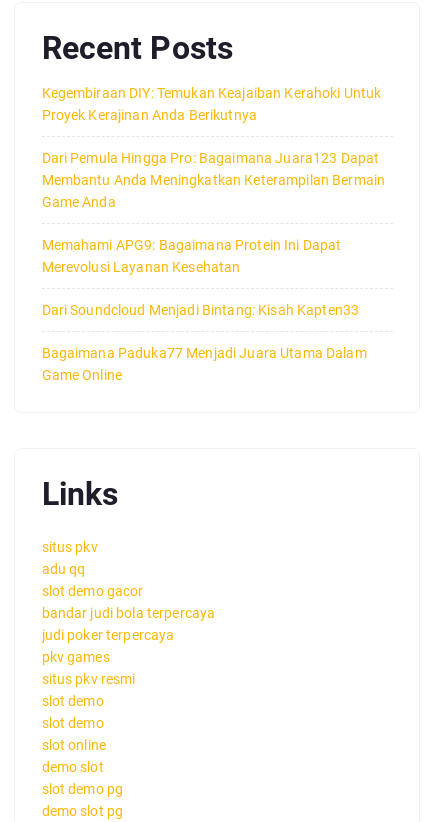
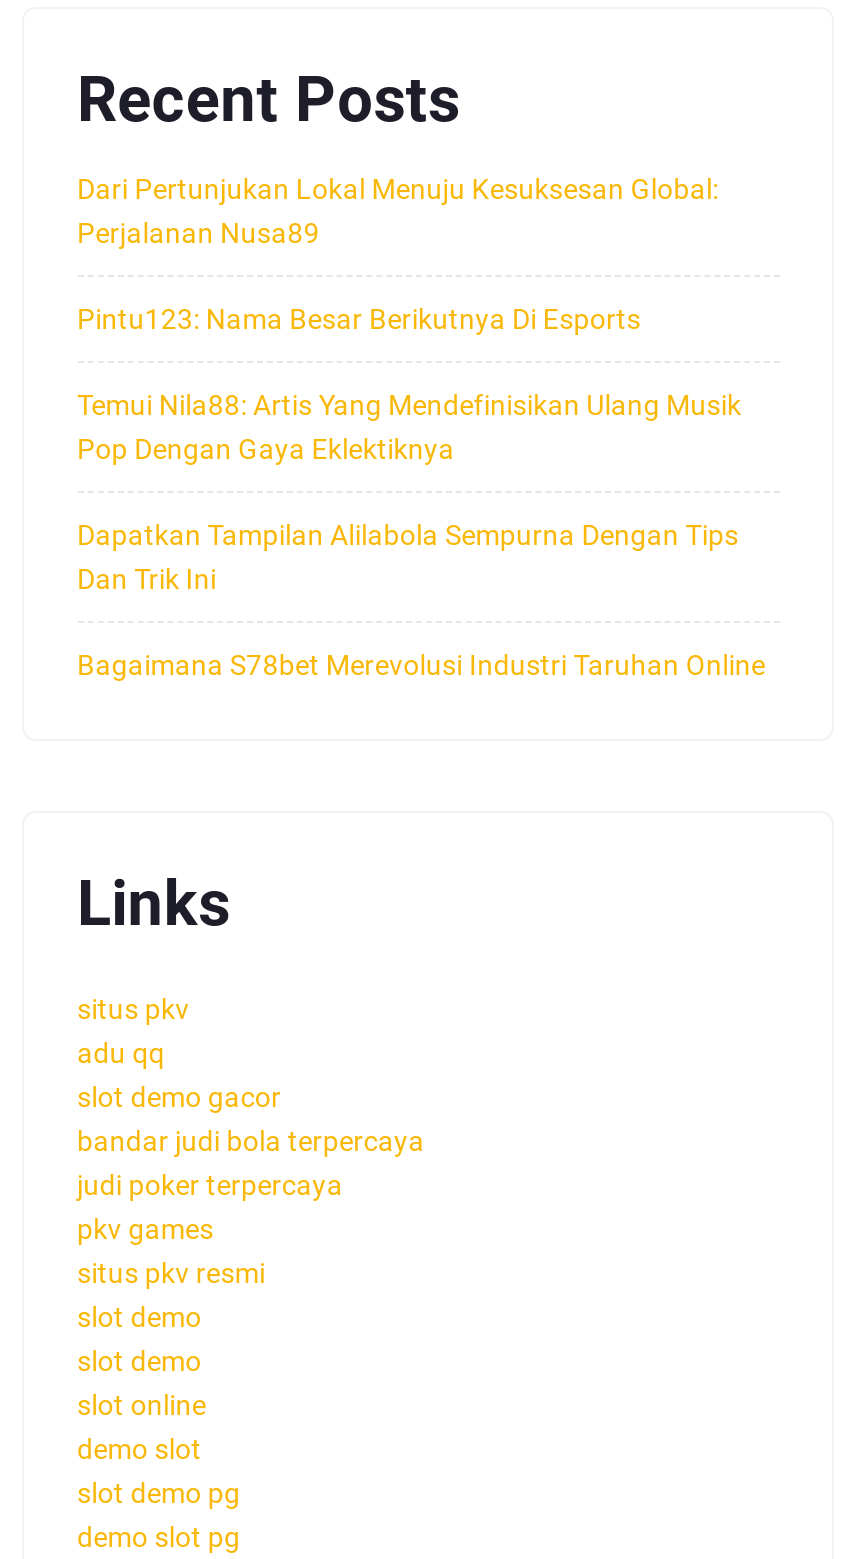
[41,85,381,123] Kegembiraan DIY: Temukan Keajaiban Kerahoki Untuk | Proyek Kerajinan Anda Berikutnya -> [77,172,719,248] Dari Pertunjukan Lokal Menuju Kesuksesan Global: | Perjalanan Nusa89
[41,150,385,210] Dari Pemula Hingga Pro: Bagaimana Juara123 Dapat | Membantu Anda Meningkatkan Keterampilan Bermain | Game Anda -> [77,302,641,334] Pintu123: Nama Besar Berikutnya Di Esports
[41,237,341,275] Memahami APG9: Bagaimana Protein Ini Dapat | Merevolusi Layanan Kesehatan -> [77,388,741,464] Temui Nila88: Artis Yang Mendefinisikan Ulang Musik | Pop Dengan Gaya Eklektiknya
[41,302,359,318] Dari Soundcloud Menjadi Bintang: Kisah Kapten33 -> [77,518,739,594] Dapatkan Tampilan Alilabola Sempurna Dengan Tips | Dan Trik Ini
[41,345,367,383] Bagaimana Paduka77 Menjadi Juara Utama Dalam | Game Online -> [77,648,765,680] Bagaimana S78bet Merevolusi Industri Taruhan Online

